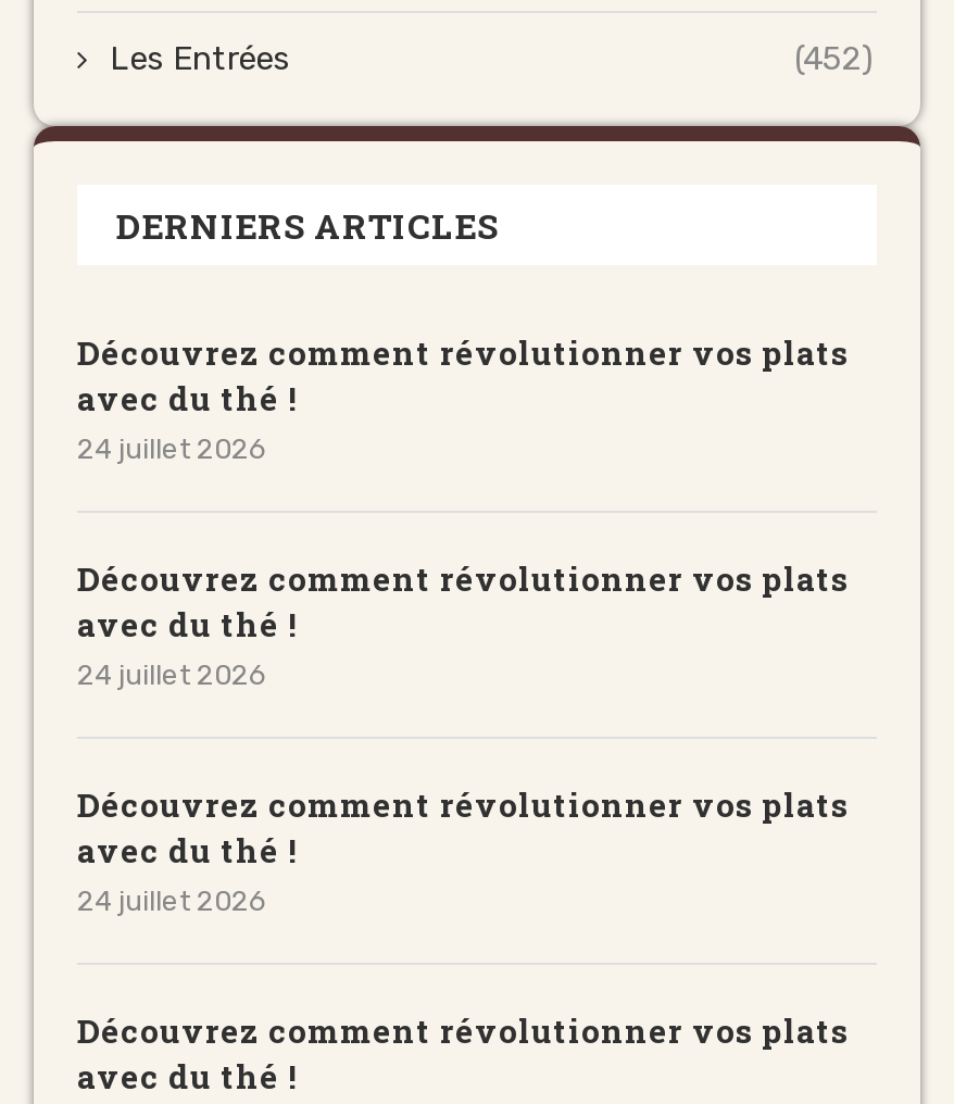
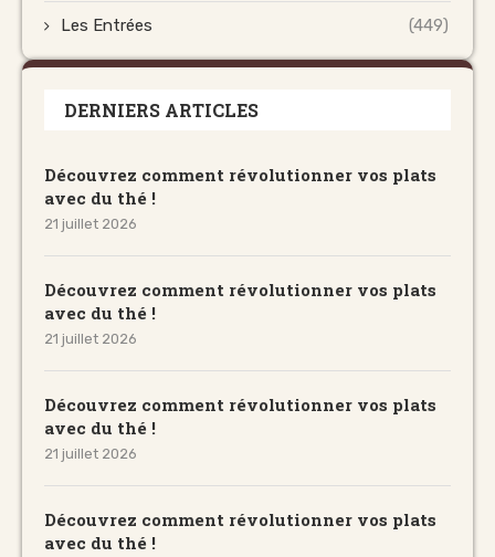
[794,38,873,77] (452) -> [409,15,449,35] (449)
[77,432,266,464] 24 juillet 2026 -> [44,215,137,232] 21 juillet 2026
[77,658,266,690] 24 juillet 2026 -> [44,330,137,347] 21 juillet 2026
[77,884,266,916] 24 juillet 2026 -> [44,445,137,462] 21 juillet 2026

